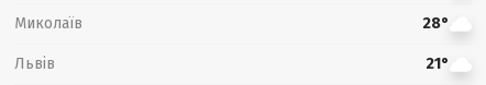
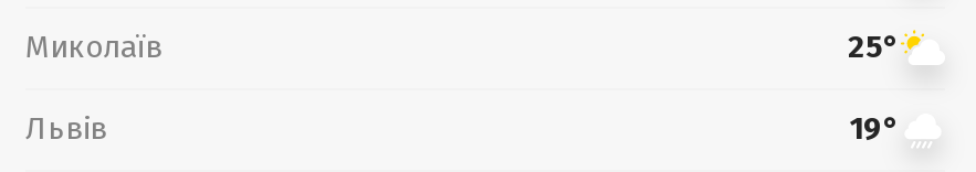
[422,14,450,33] 28° -> [848,29,901,66] 25°
[426,54,450,73] 21° -> [850,110,901,148] 19°

